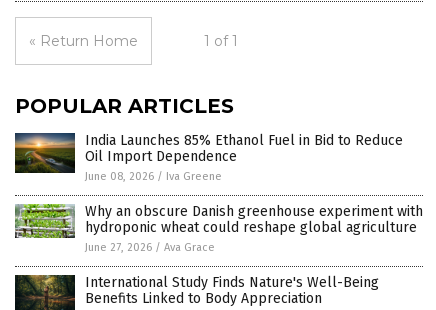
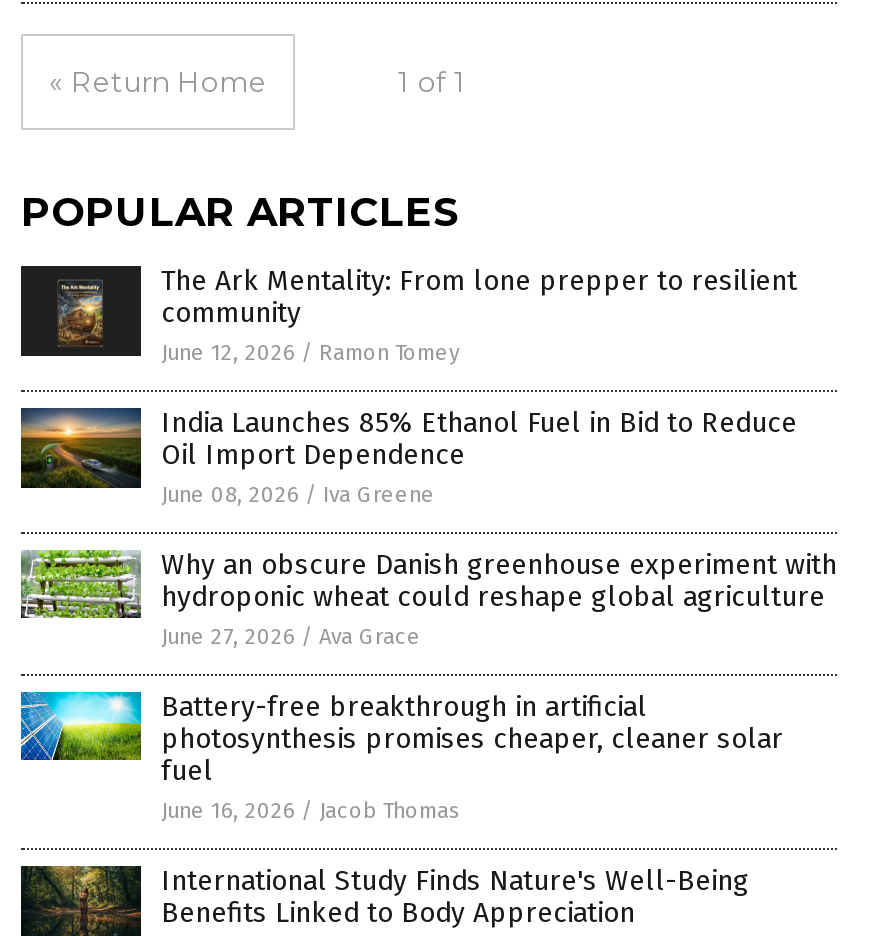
none -> [19,264,797,366] [image] | The Ark Mentality: From lone prepper to resilient | community | June 12, 2026 / Ramon Tomey
none -> [19,690,783,824] [image] | Battery-free breakthrough in artificial | photosynthesis promises cheaper, cleaner solar | fuel | June 16, 2026 / Jacob Thomas

